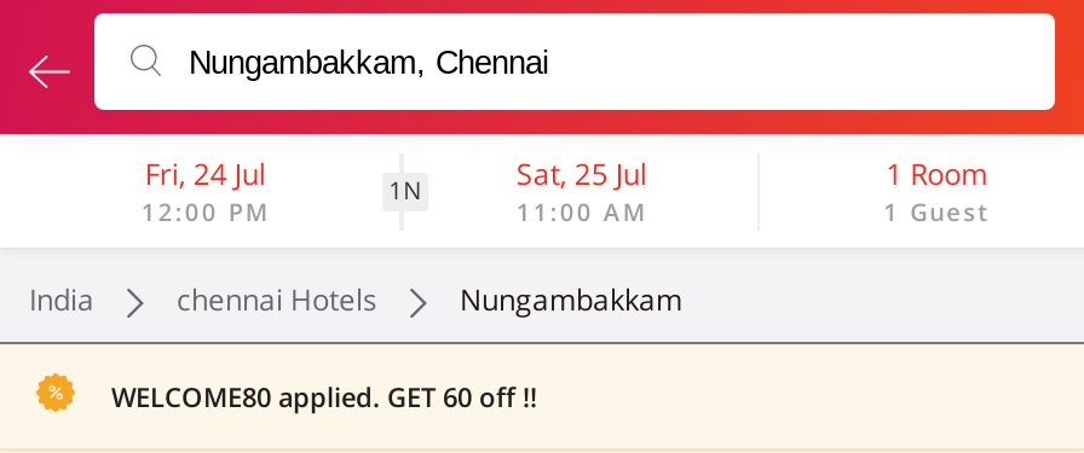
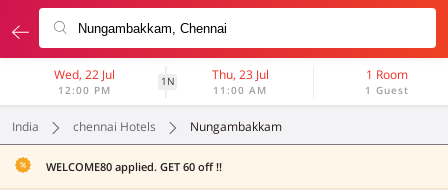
[145,153,266,194] Fri, 24 Jul -> [54,66,115,83] Wed, 22 Jul
[516,153,647,194] Sat, 25 Jul -> [212,66,269,83] Thu, 23 Jul

